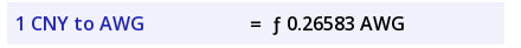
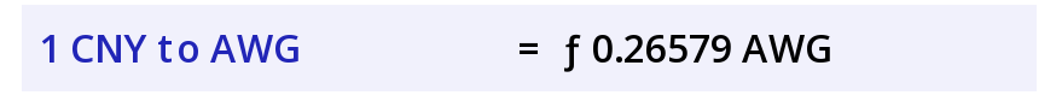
[250,11,405,36] = ƒ 0.26583 AWG -> [517,22,834,75] = ƒ 0.26579 AWG

